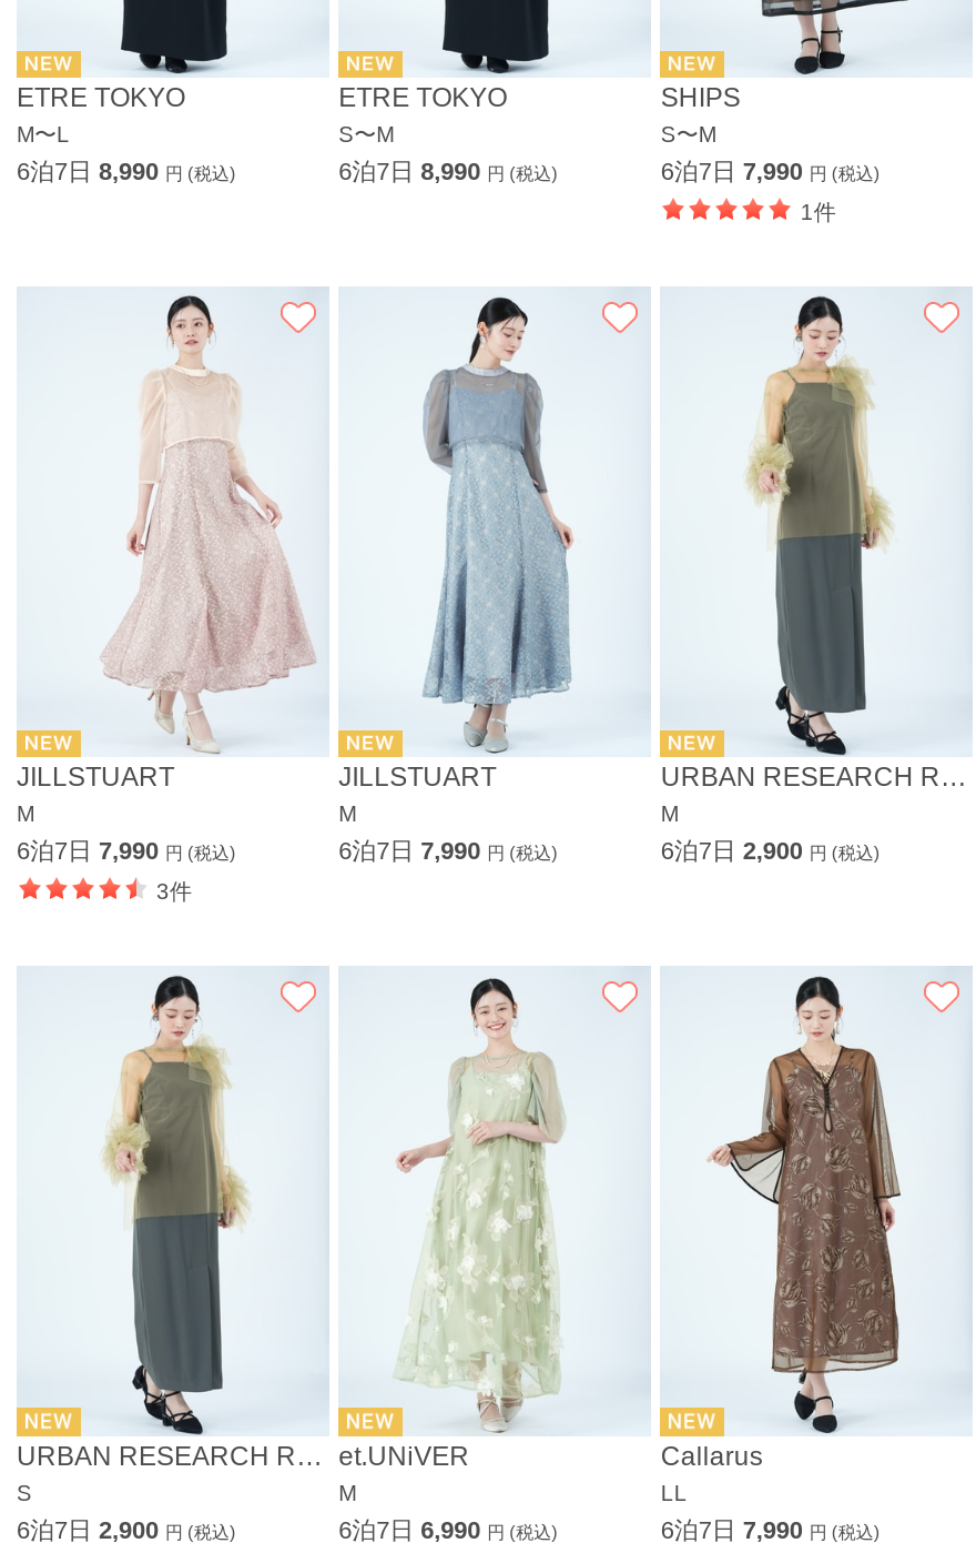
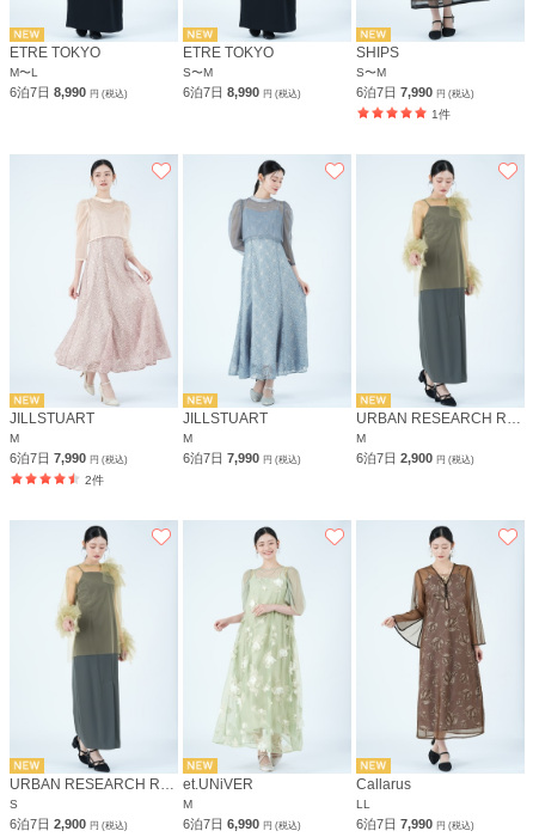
[156,879,192,904] 3件 -> [85,474,104,487] 2件

